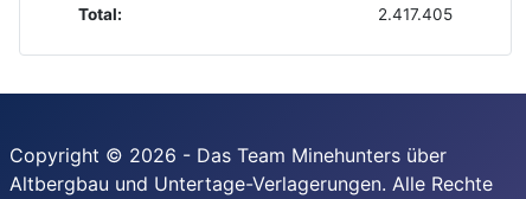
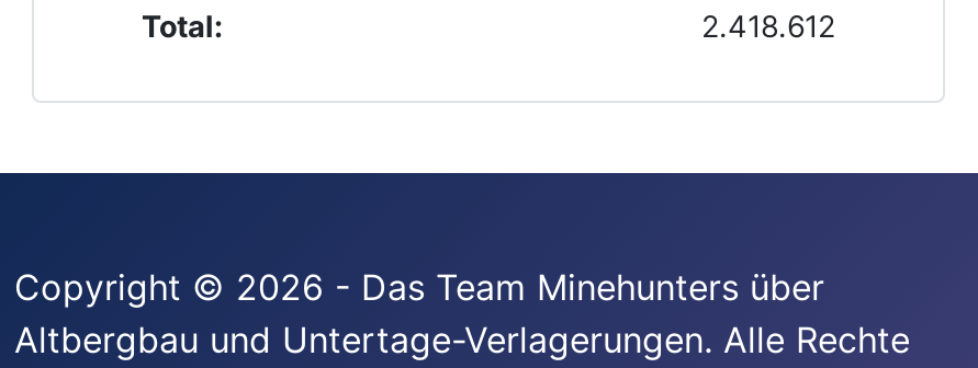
[378,5,453,24] 2.417.405 -> [701,9,835,44] 2.418.612

